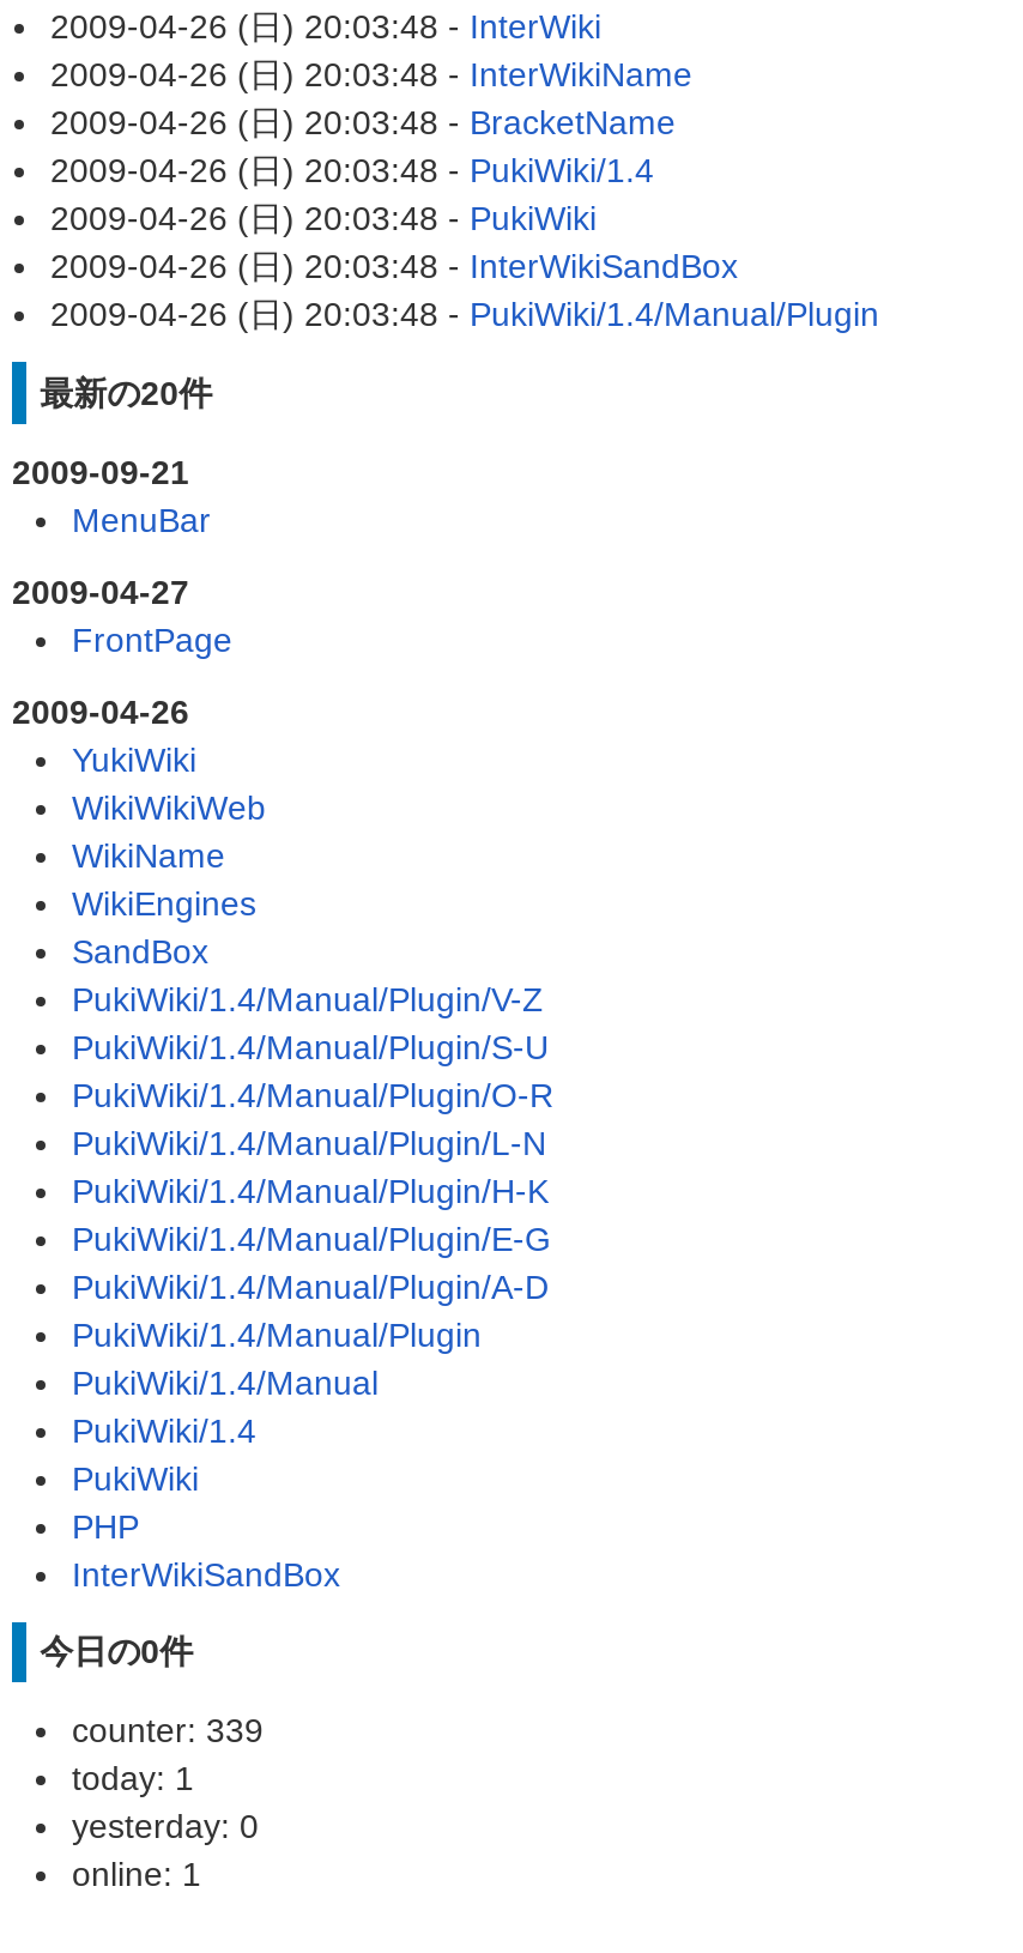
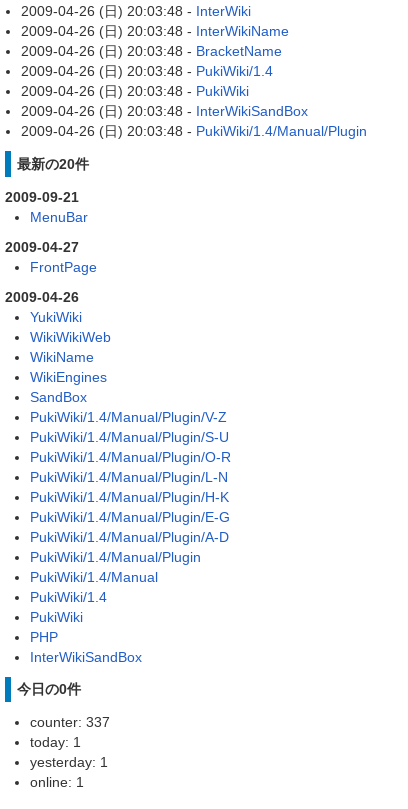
[72,1711,264,1750] counter: 339 -> [30,714,110,730] counter: 337
[72,1807,259,1846] yesterday: 0 -> [30,754,108,770] yesterday: 1

